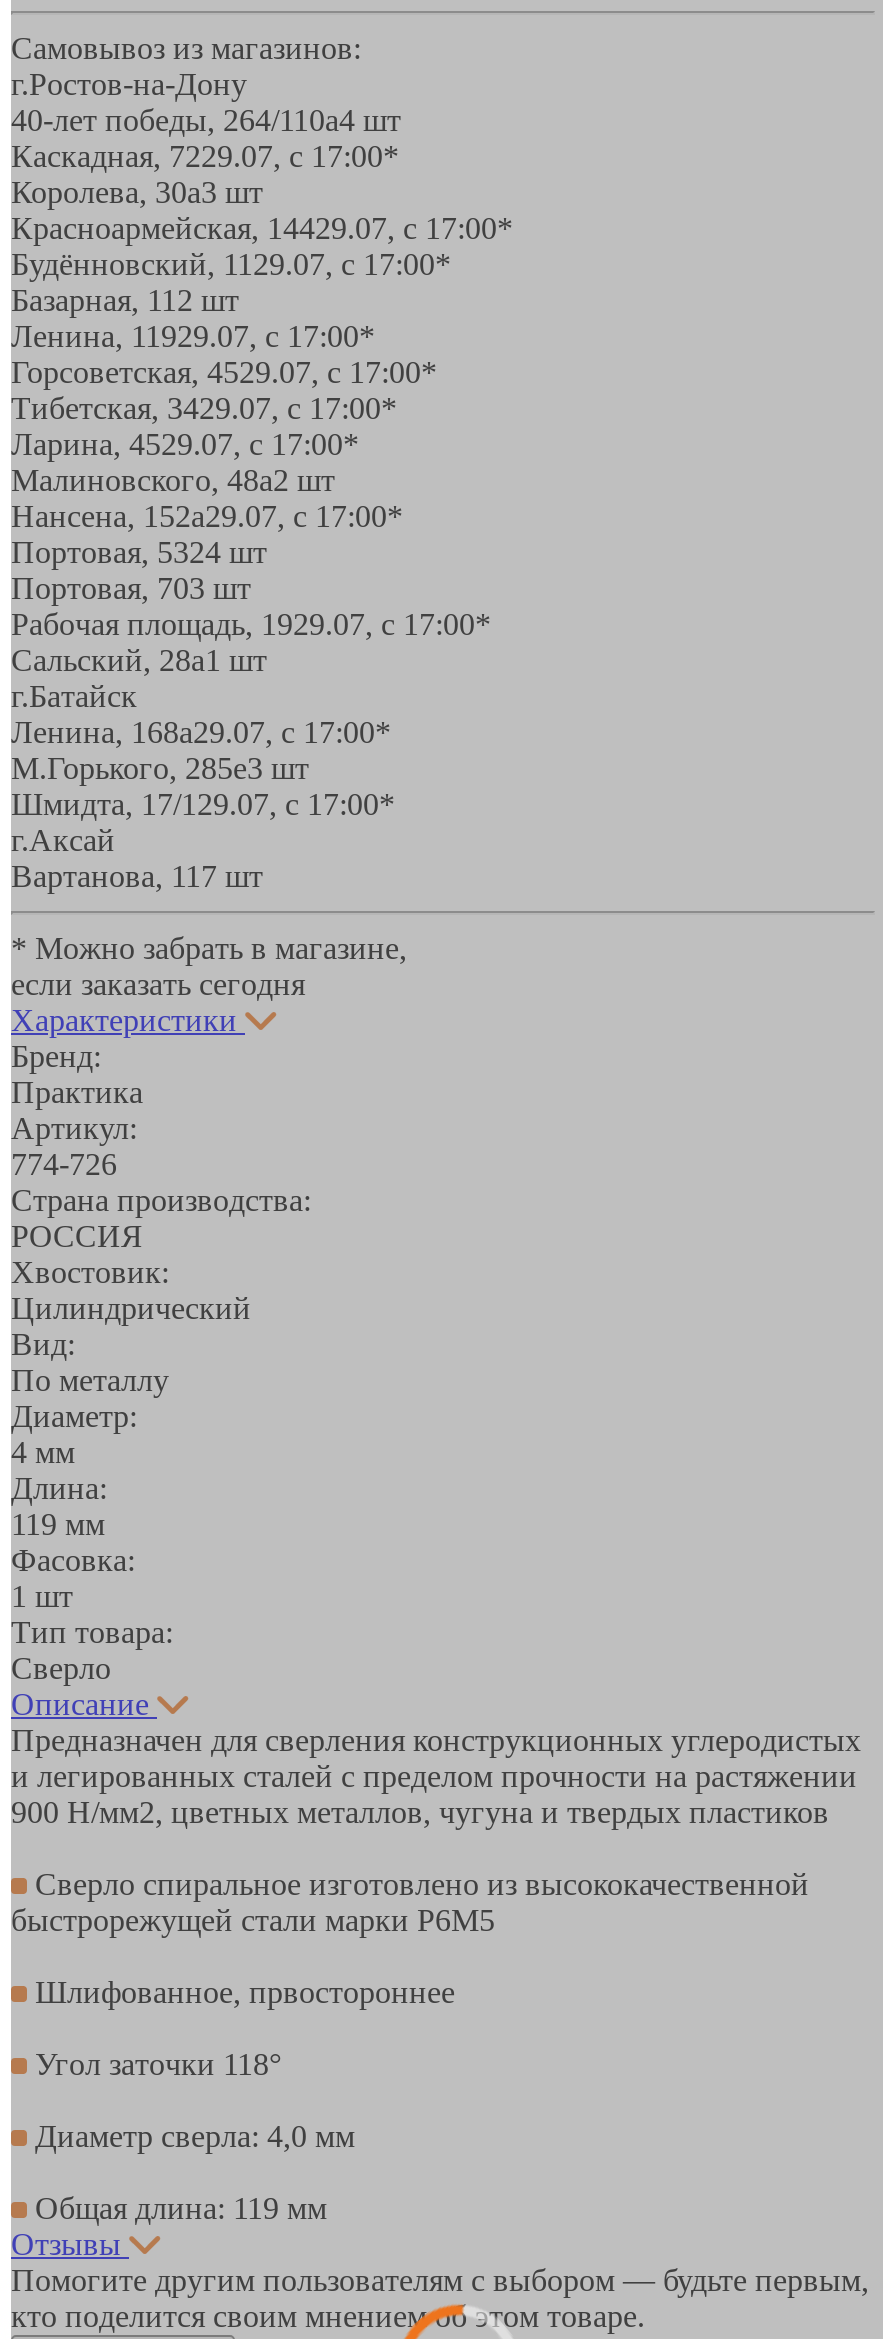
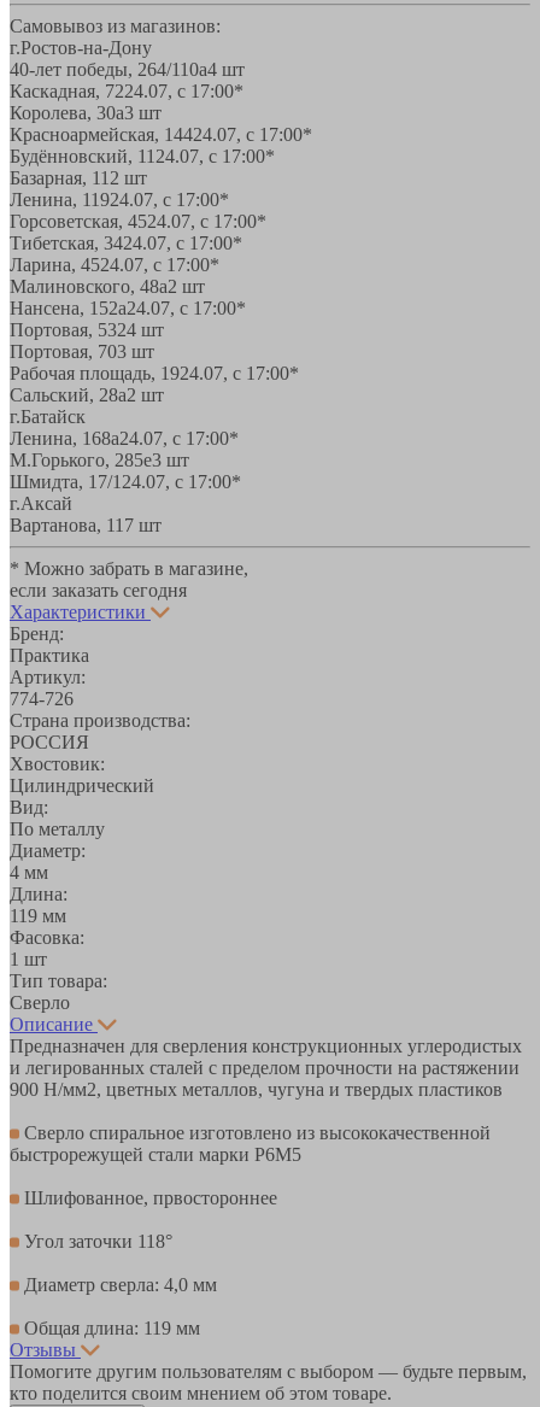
[11,138,399,172] Каскадная, 7229.07, с 17:00* -> [10,80,243,101] Каскадная, 7224.07, с 17:00*
[11,210,513,244] Красноармейская, 14429.07, с 17:00* -> [10,124,312,144] Красноармейская, 14424.07, с 17:00*
[11,246,451,280] Будённовский, 11 29.07, с 17:00* -> [10,145,275,166] Будённовский, 11 24.07, с 17:00*
[11,318,375,352] Ленина, 11929.07, с 17:00* -> [10,189,229,209] Ленина, 11924.07, с 17:00*
[11,354,437,388] Горсоветская, 4529.07, с 17:00* -> [10,211,266,231] Горсоветская, 4524.07, с 17:00*
[11,390,397,424] Тибетская, 3429.07, с 17:00* -> [10,232,242,253] Тибетская, 3424.07, с 17:00*
[11,426,359,460] Ларина, 4529.07, с 17:00* -> [10,254,219,274] Ларина, 4524.07, с 17:00*
[11,498,403,532] Нансена, 152а29.07, с 17:00* -> [10,297,246,318] Нансена, 152а24.07, с 17:00*
[11,606,491,640] Рабочая площадь, 1929.07, с 17:00* -> [10,362,299,383] Рабочая площадь, 1924.07, с 17:00*
[11,642,267,676] Сальский, 28a1 шт -> [10,384,164,405] Сальский, 28a2 шт
[11,714,391,748] Ленина, 168а29.07, с 17:00* -> [10,428,239,448] Ленина, 168а24.07, с 17:00*
[11,786,395,820] Шмидта, 17/1 29.07, с 17:00* -> [10,471,241,491] Шмидта, 17/1 24.07, с 17:00*

